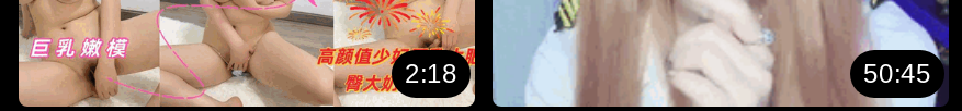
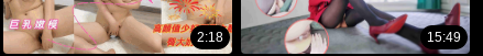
[863,58,931,88] 50:45 -> [427,29,461,44] 15:49

